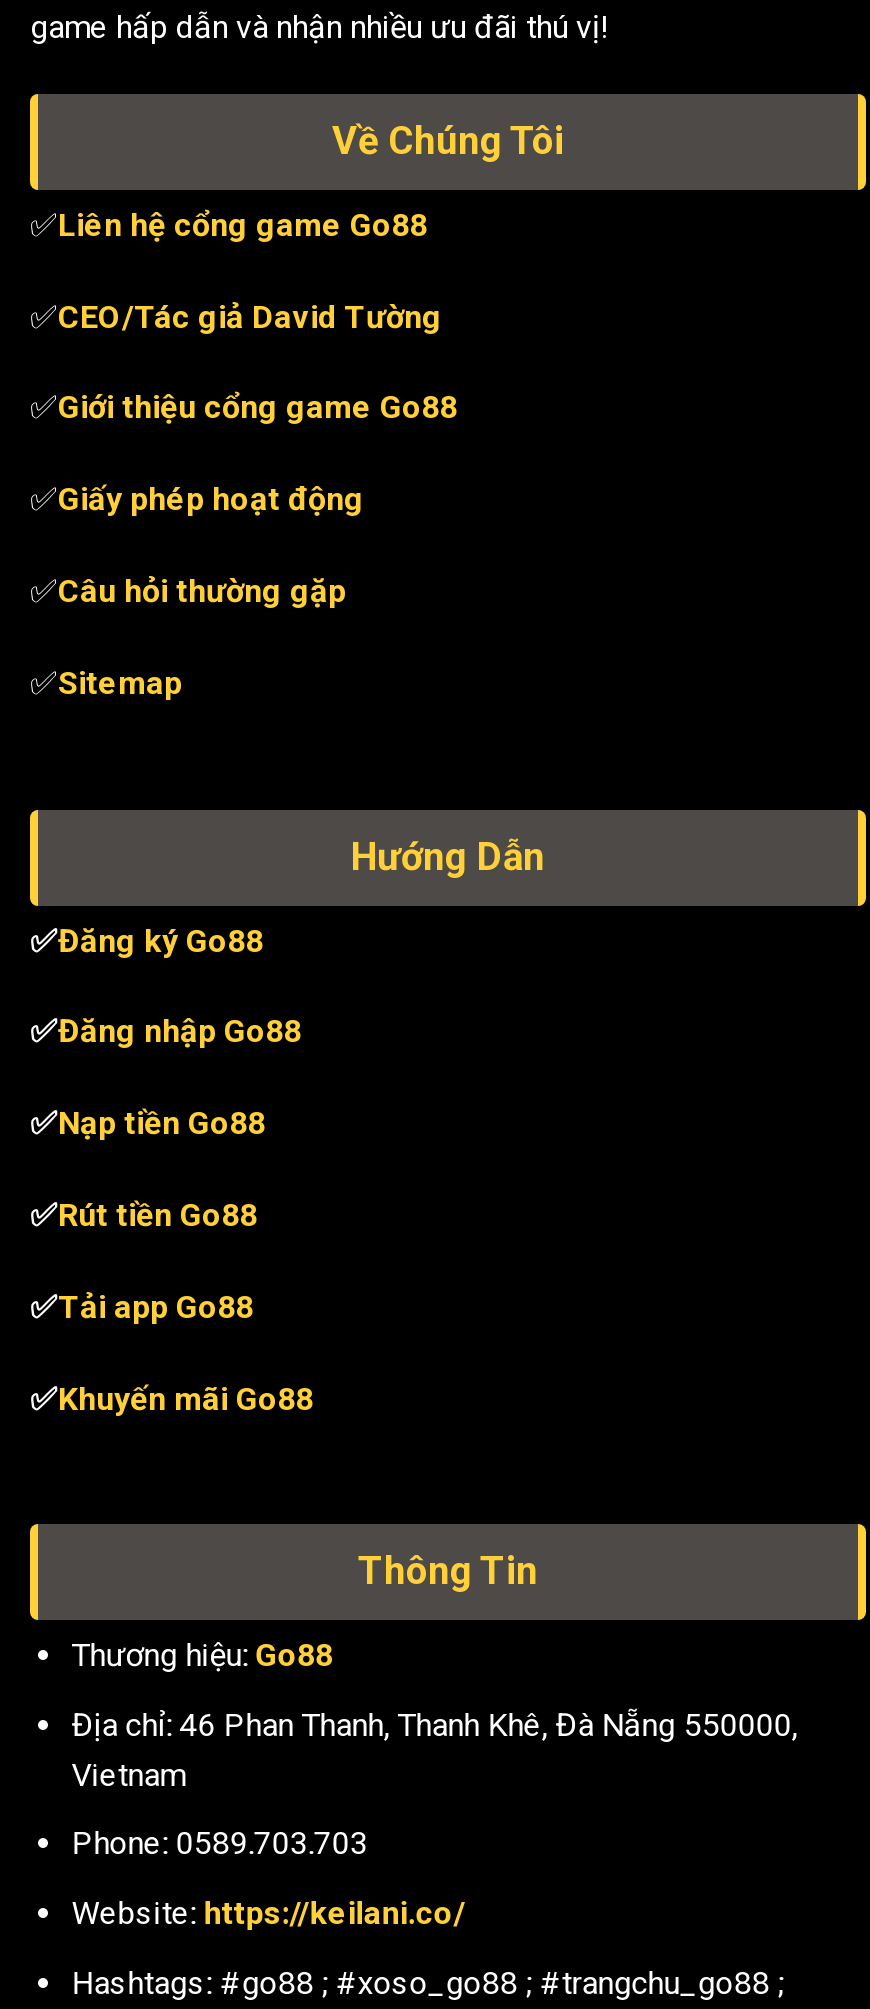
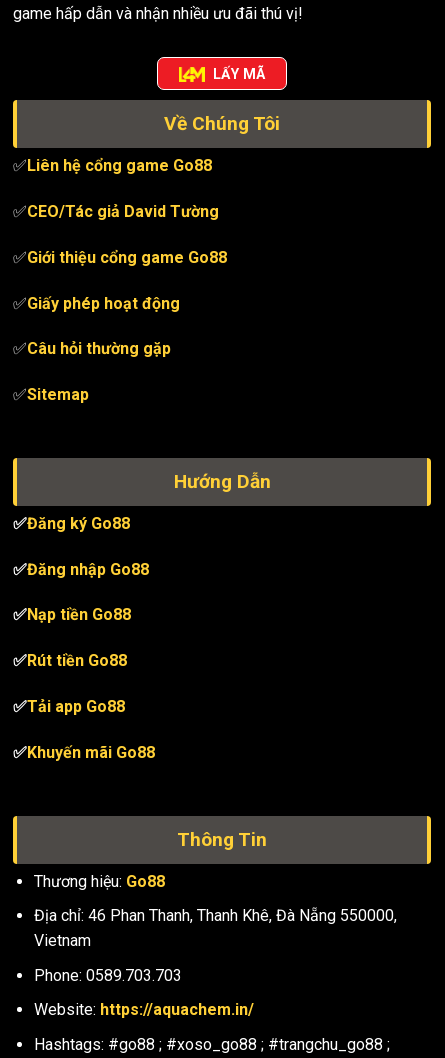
none -> [213,66,265,82] LẤY MÃ
[72,1894,466,1932] Website: https://keilani.co/ -> [34,1000,254,1019] Website: https://aquachem.in/

